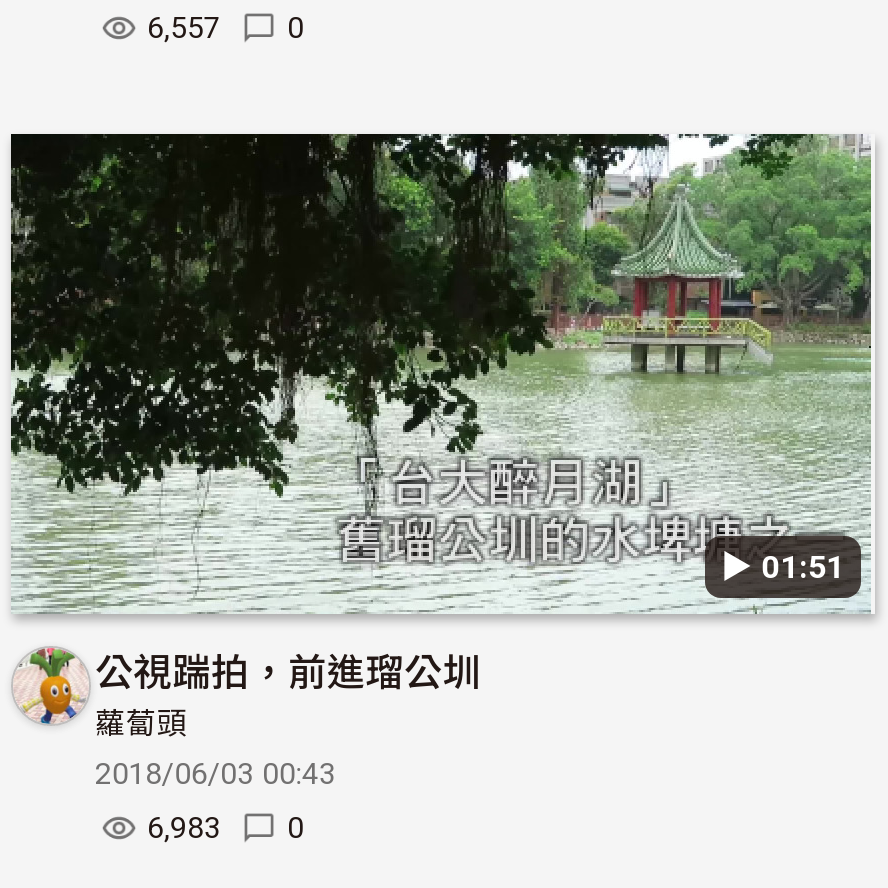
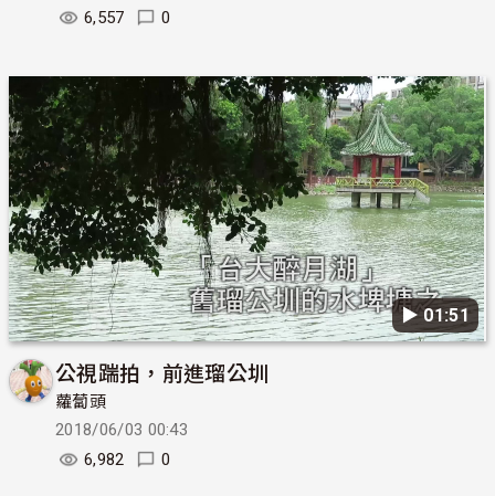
[147,810,304,846] 6,983 0 -> [84,449,170,469] 6,982 0

